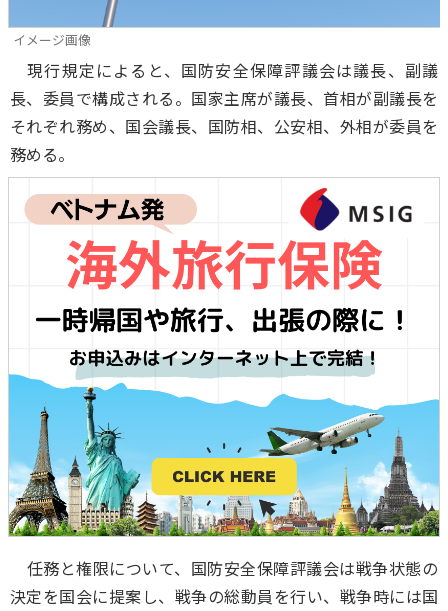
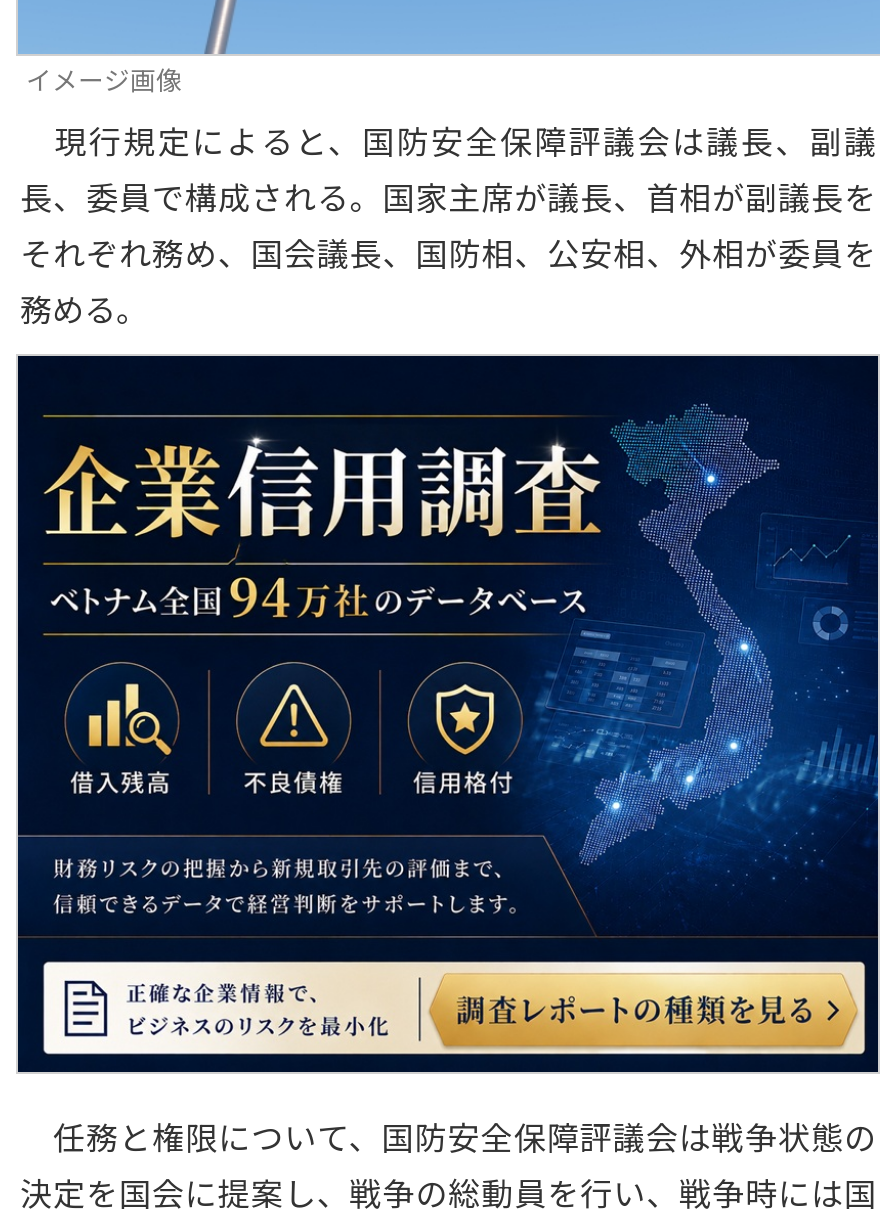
[8,178,440,537] [image] -> [16,354,880,1074] [image]

